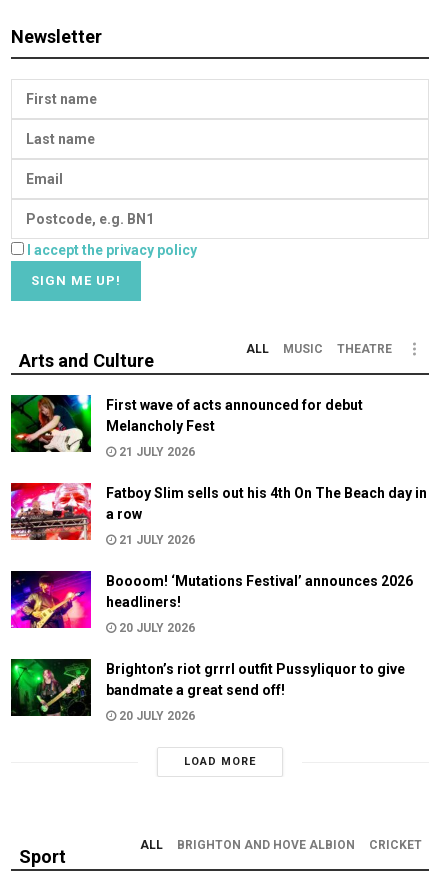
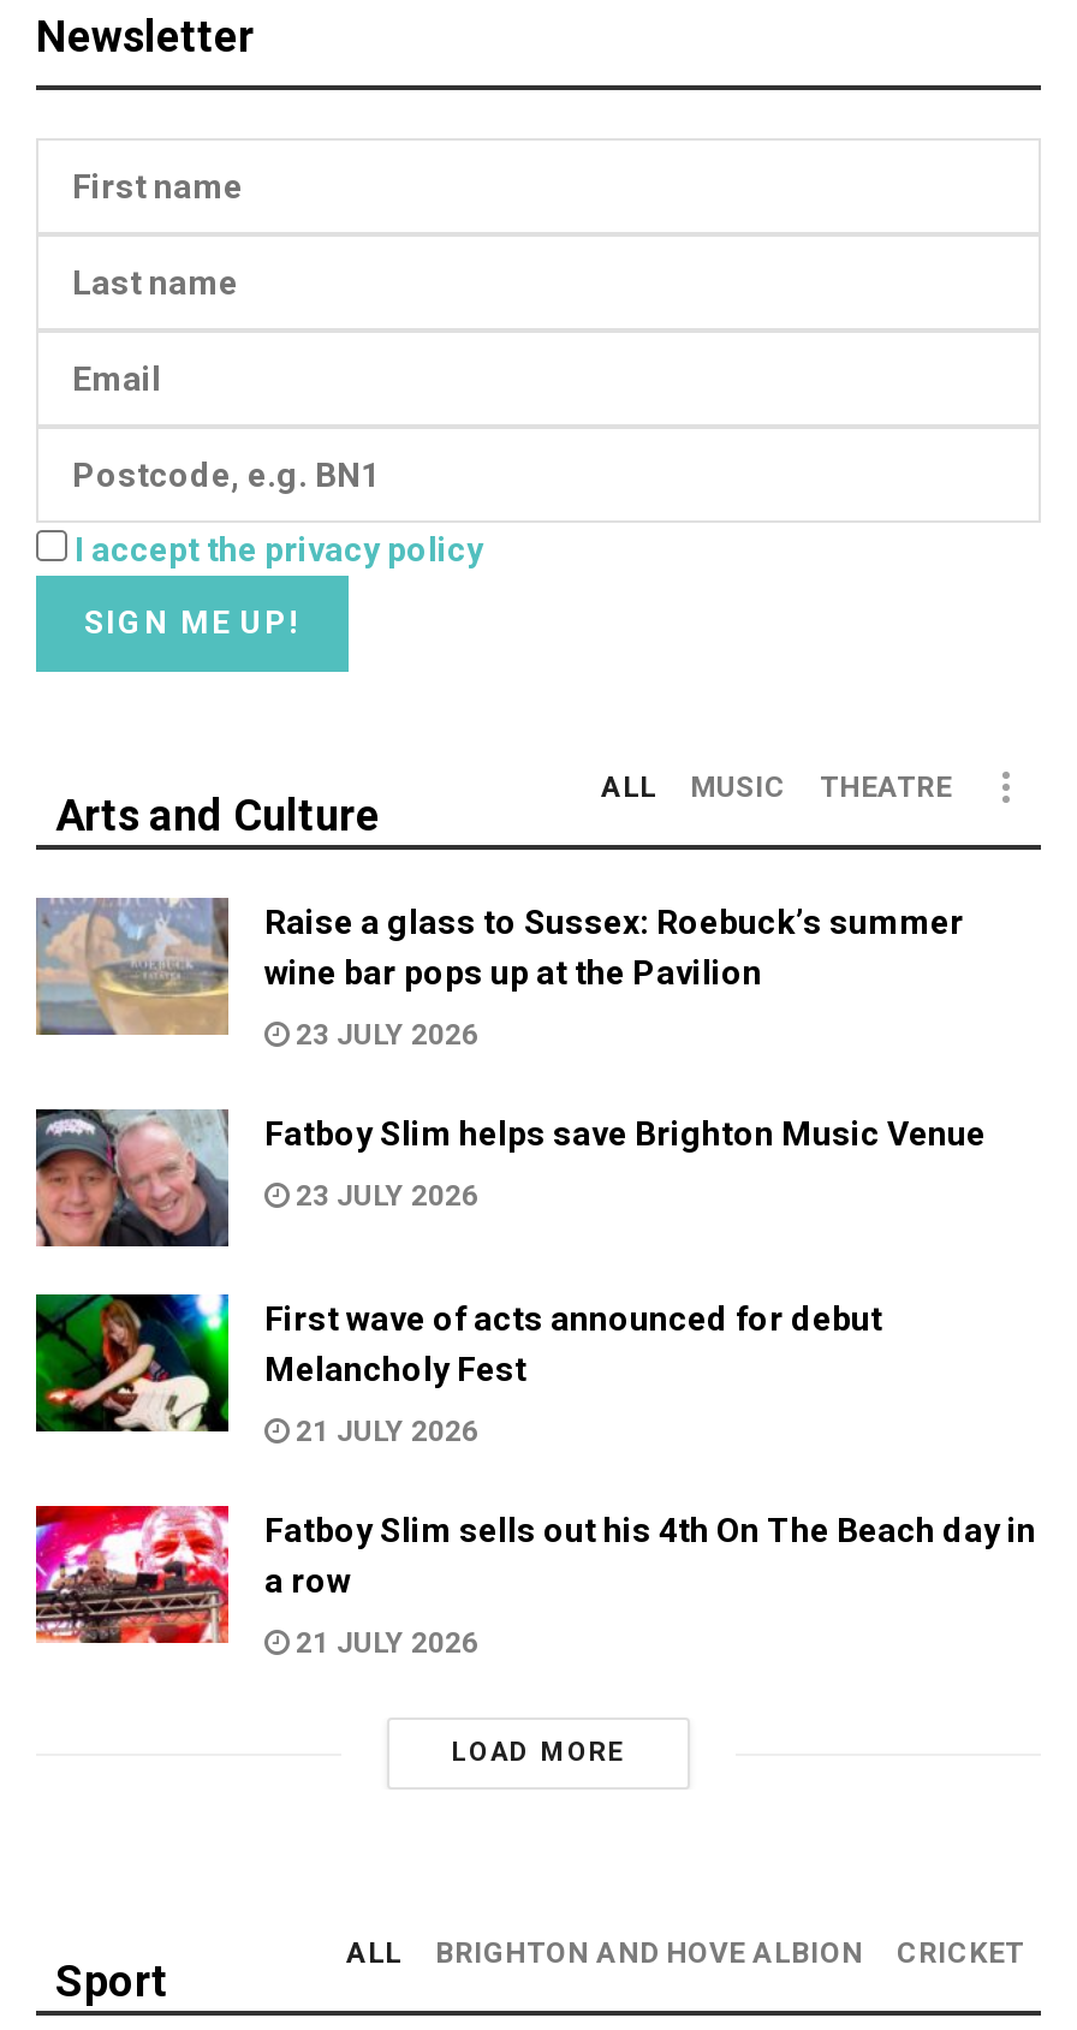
none -> [34,1107,231,1246] [image]
none -> [36,895,986,1213] [image] | Raise a glass to Sussex: Roebuck’s summer | wine bar pops up at the Pavilion | 23 JULY 2026 | Fatboy Slim helps save Brighton Music Venue | 23 JULY 2026
moved [9,393,427,547] -> [31,1290,1036,1660]: [image] | First wave of acts announced for debut | Melancholy Fest | 21 JULY 2026 | Fatboy Slim sells out his 4th On The Beach day in | a row | 21 JULY 2026
[10,570,413,723] [image] | Boooom! ‘Mutations Festival’ announces 2026 | headliners! | 20 JULY 2026 | Brighton’s riot grrrl outfit Pussyliquor to give | bandmate a great send off! | 20 JULY 2026 -> none
[10,658,92,717] [image] -> none

